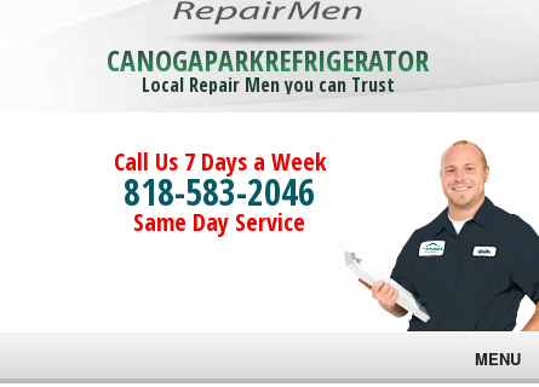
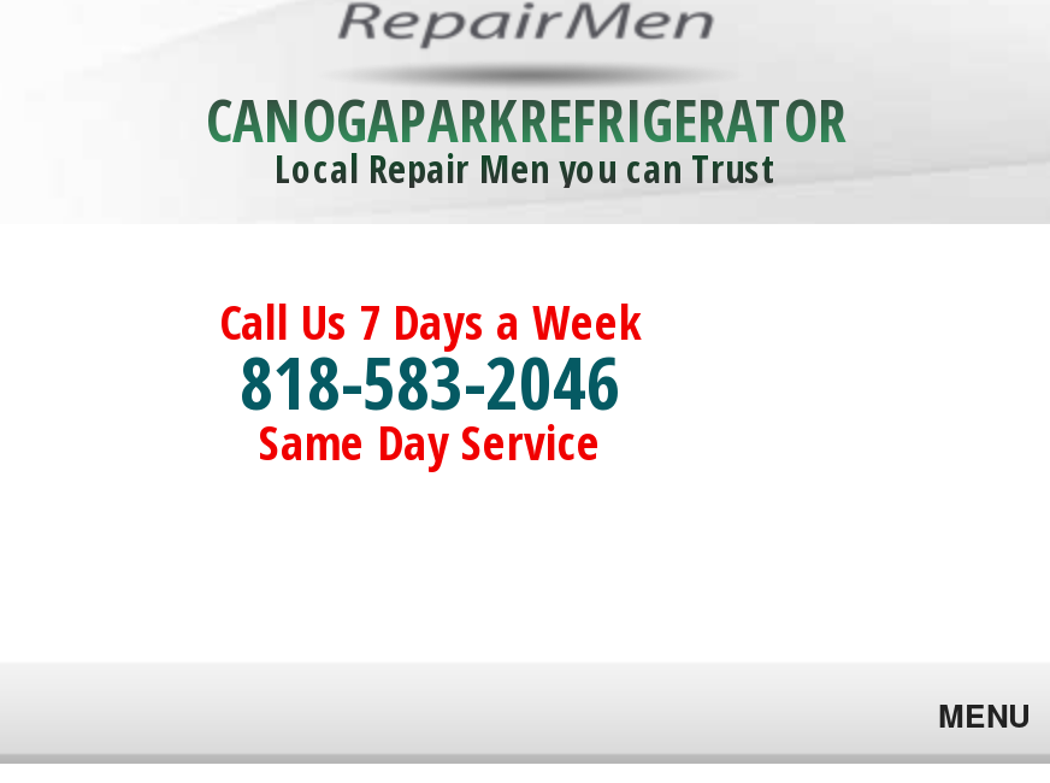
[345,139,535,333] [image] -> none

